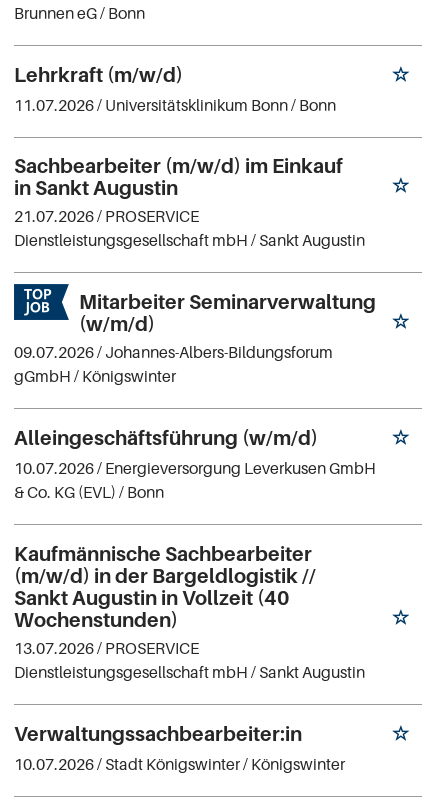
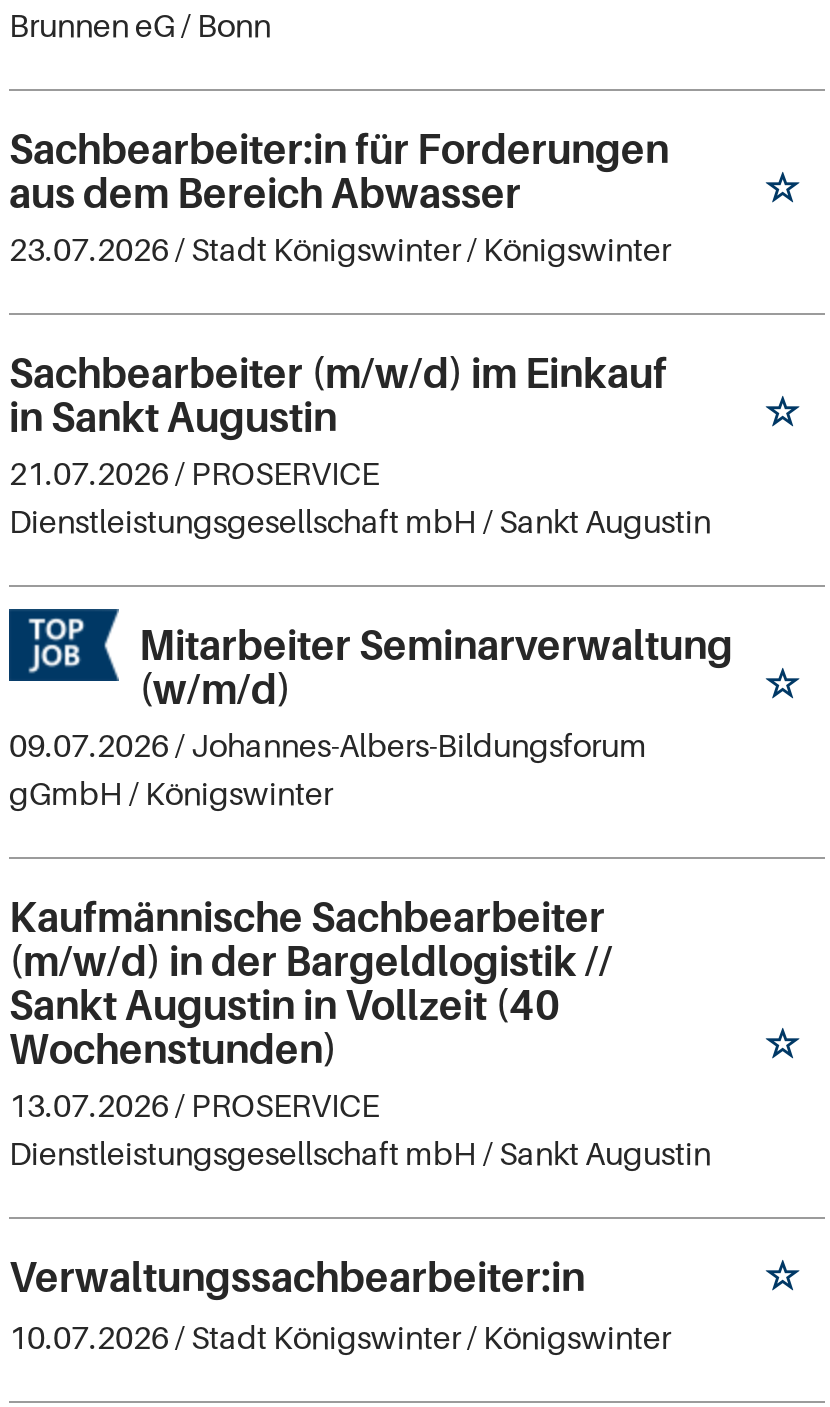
[14,63,336,114] Lehrkraft (m/w/d) | 11.07.2026 / Universitätsklinikum Bonn / Bonn -> [9,126,671,270] Sachbearbeiter:in für Forderungen | aus dem Bereich Abwasser | 23.07.2026 / Stadt Königswinter / Königswinter
moved [14,154,376,386] -> [9,349,733,813]: Sachbearbeiter (m/w/d) im Einkauf | in Sankt Augustin | 21.07.2026 / PROSERVICE | Dienstleistungsgesellschaft mbH / Sankt Augustin | Mitarbeiter Seminarverwaltung | (w/m/d) | 09.07.2026 / Johannes-Albers-Bildungsforum | gGmbH / Königswinter
[14,426,376,502] Alleingeschäftsführung (w/m/d) | 10.07.2026 / Energieversorgung Leverkusen GmbH | & Co. KG (EVL) / Bonn -> none

